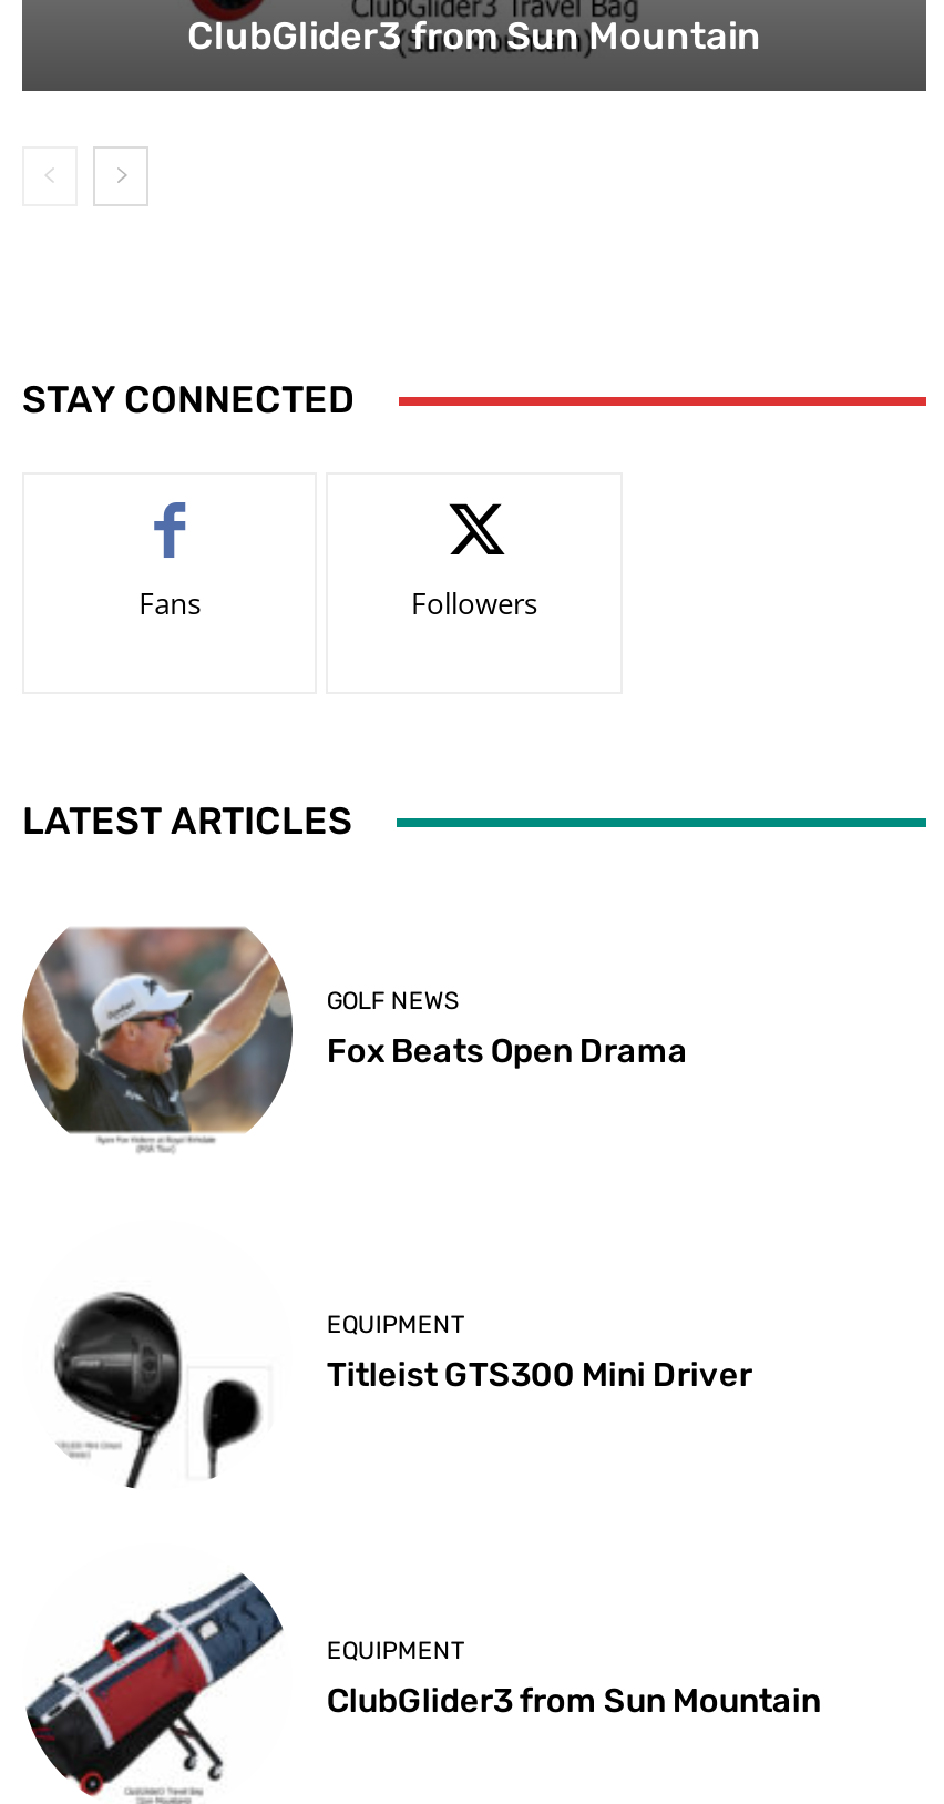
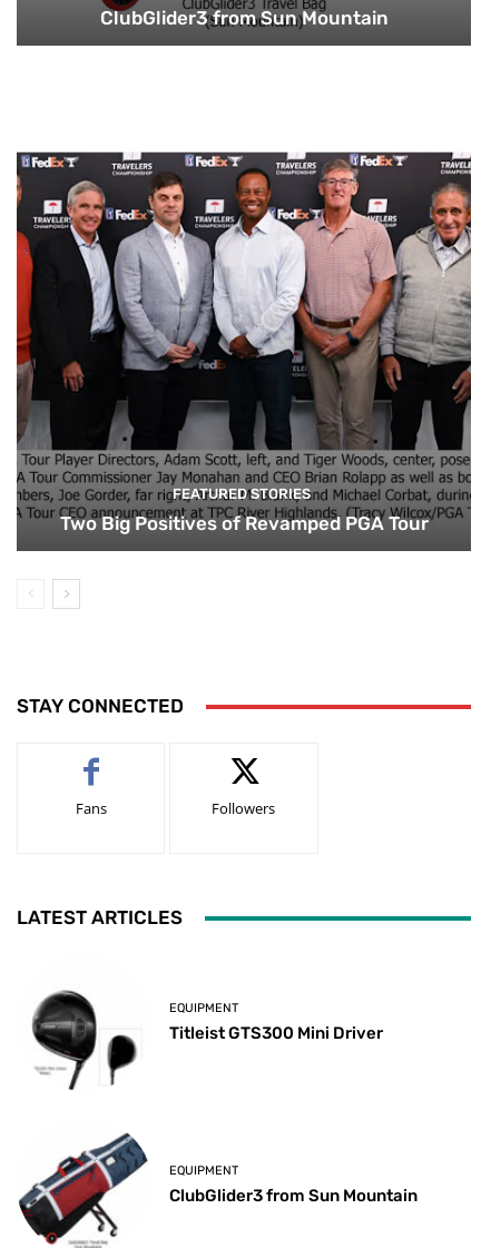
none -> [16,151,471,535] [image] | FEATURED STORIES | Two Big Positives of Revamped PGA Tour
moved [22,378,537,844] -> [17,695,276,929]: STAY CONNECTED | Fans | Followers | LATEST ARTICLES
[20,927,688,1153] [image] | GOLF NEWS | Fox Beats Open Drama -> none

